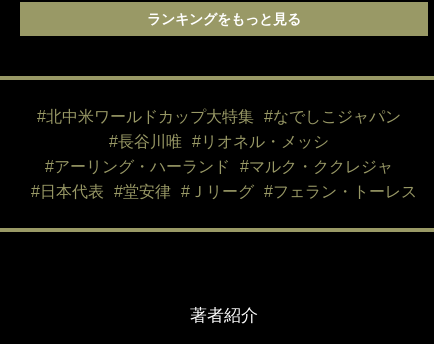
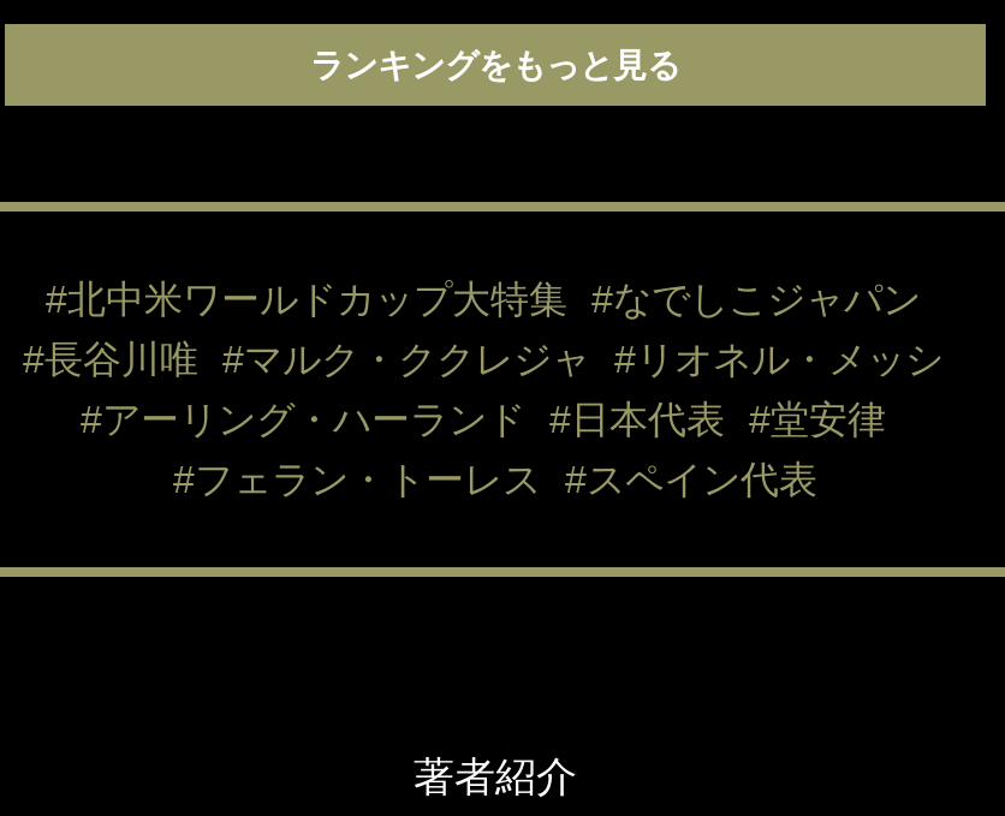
[109,133,329,150] #長谷川唯 #リオネル・メッシ -> [23,338,944,379] #長谷川唯 #マルク・ククレジャ #リオネル・メッシ
[45,158,393,175] #アーリング・ハーランド #マルク・ククレジャ -> [81,398,886,439] #アーリング・ハーランド #日本代表 #堂安律
[31,183,417,200] #日本代表 #堂安律 #Ｊリーグ #フェラン・トーレス -> [173,458,817,499] #フェラン・トーレス #スペイン代表

